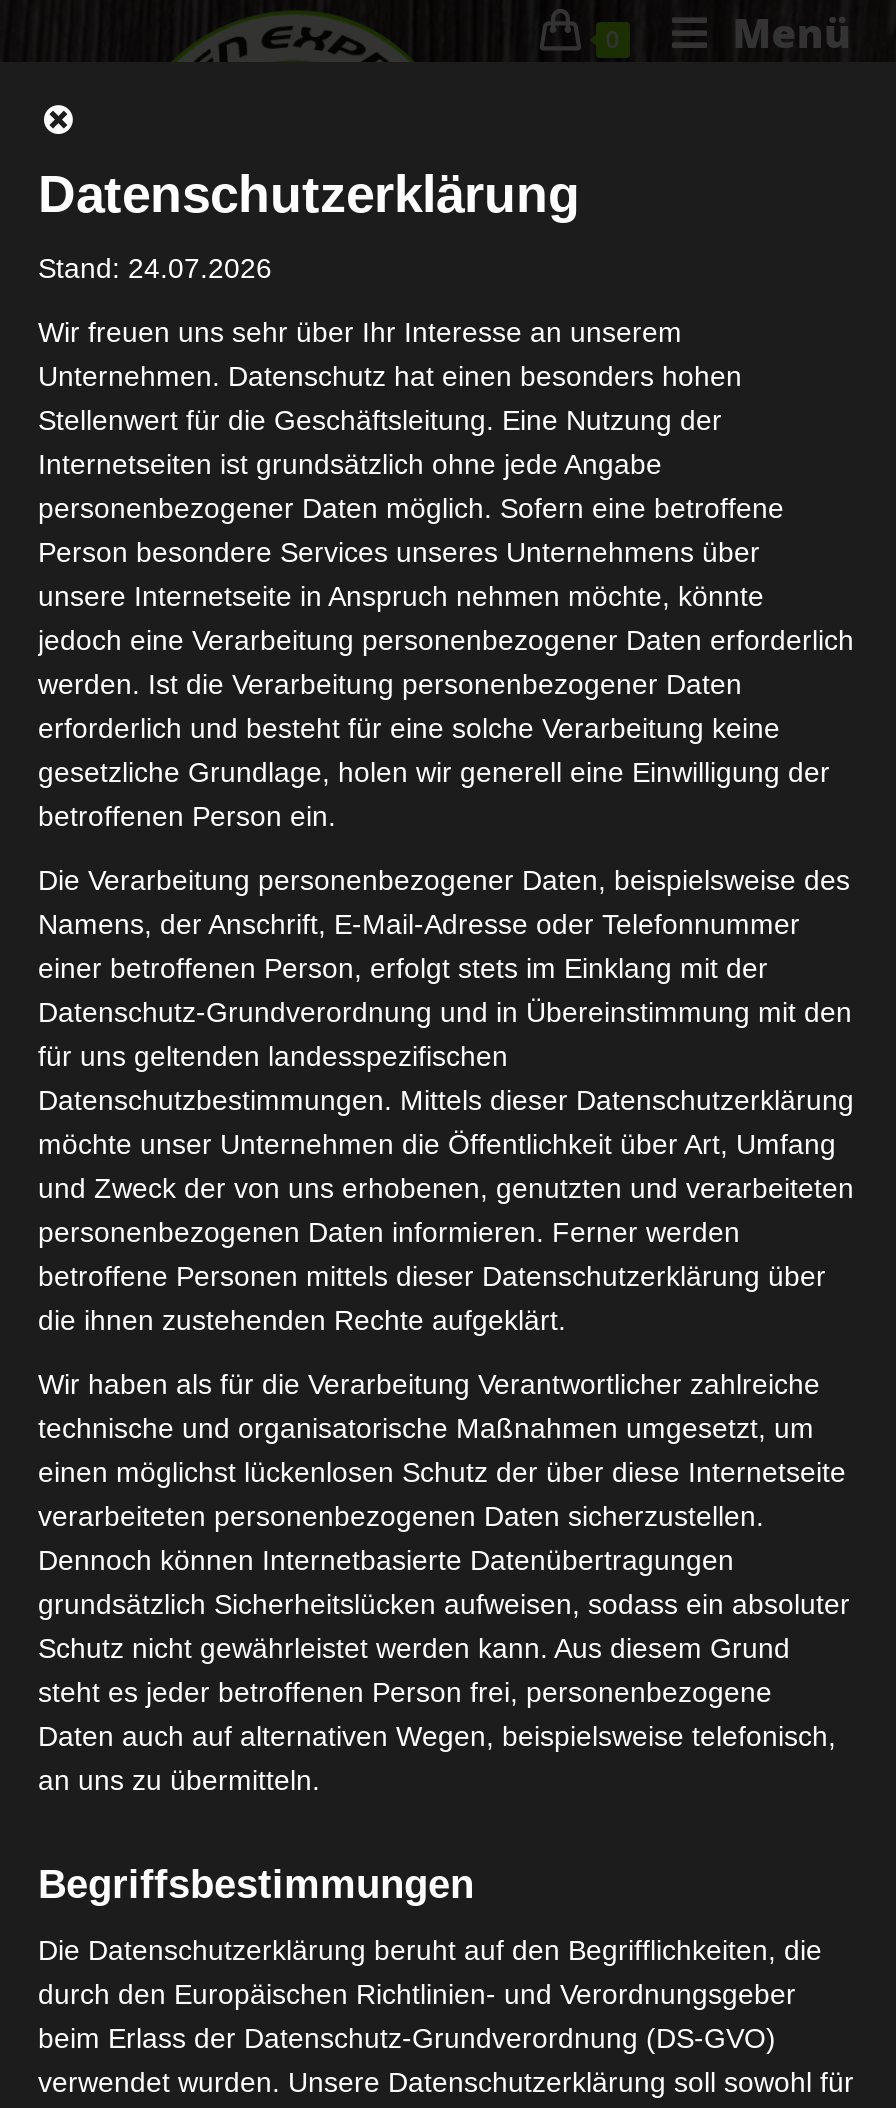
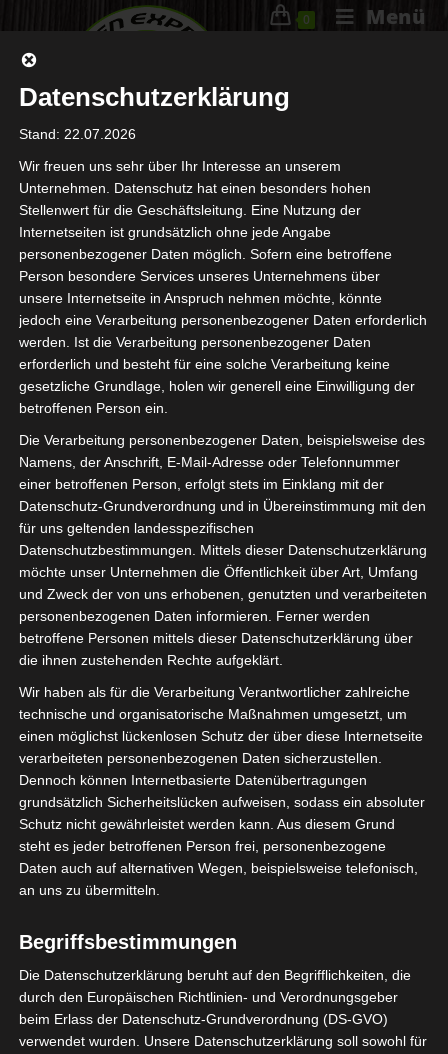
[38,253,272,285] Stand: 24.07.2026 -> [19,126,136,142] Stand: 22.07.2026

